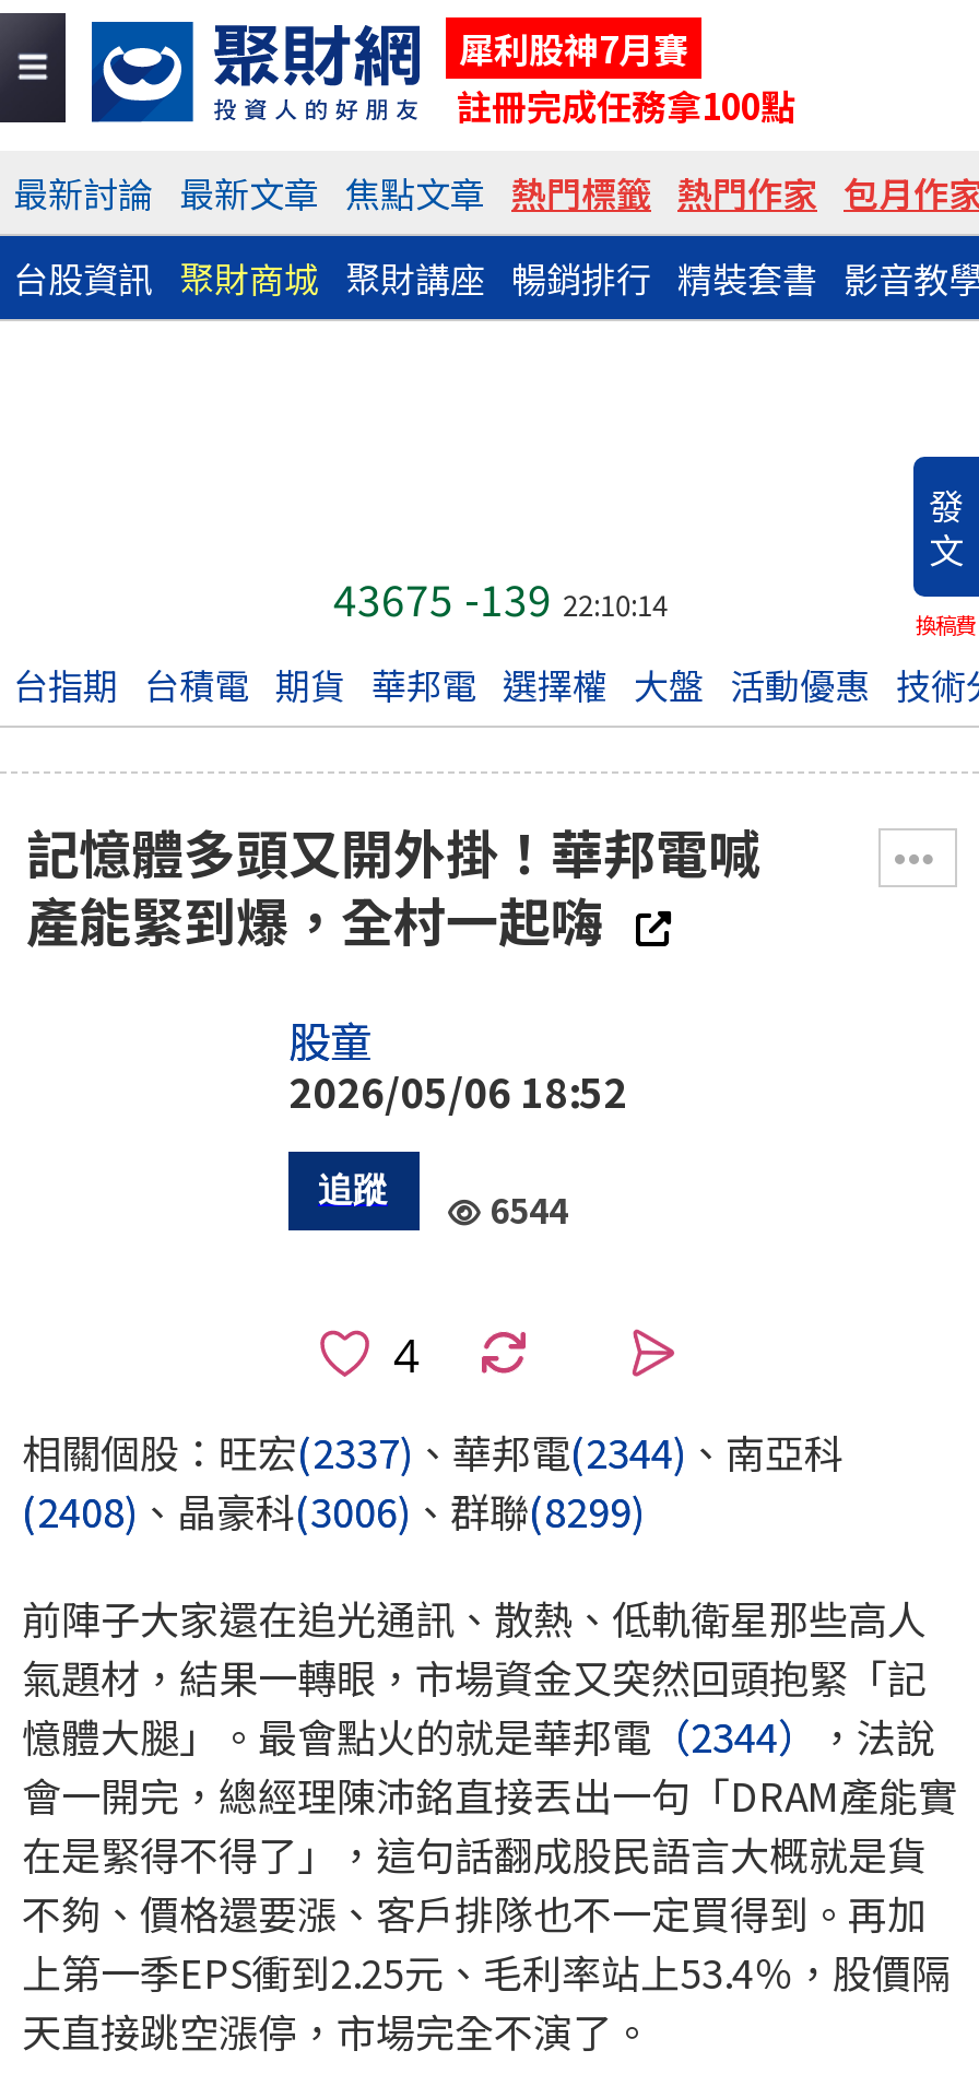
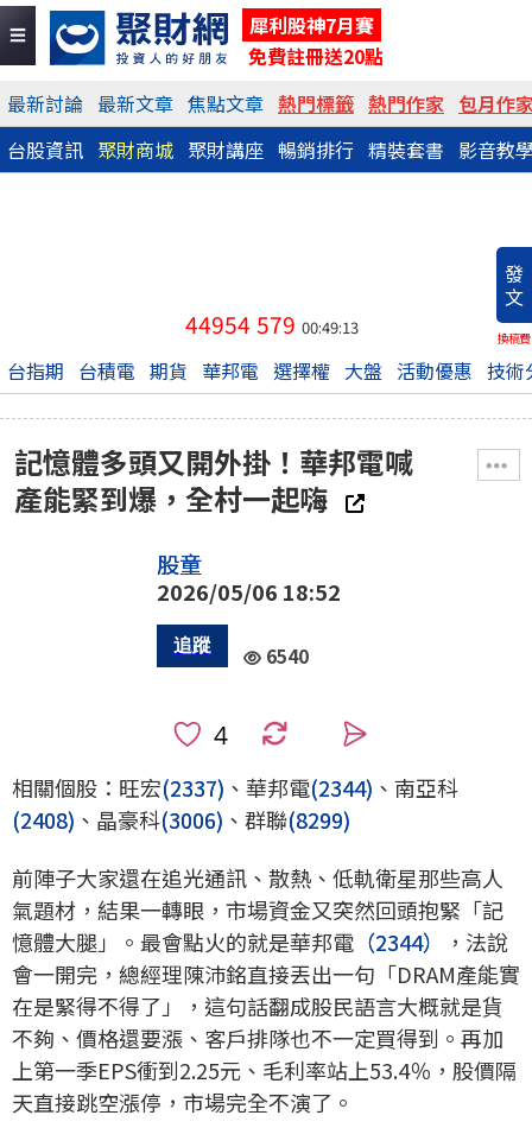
[457,79,795,131] 註冊完成任務拿100點 -> [248,42,384,70] 免費註冊送20點
[333,568,668,629] 43675 -139 22:10:14 -> [185,308,359,341] 44954 579 00:49:13
[489,1185,568,1233] 6544 -> [266,642,309,668] 6540

